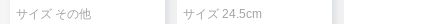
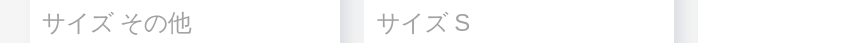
[183,7,262,21] サイズ 24.5cm -> [376,8,470,36] サイズ S

